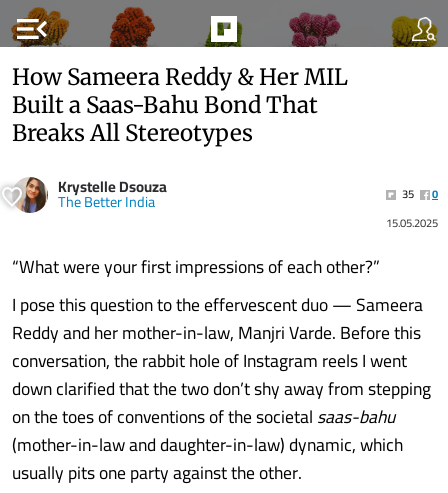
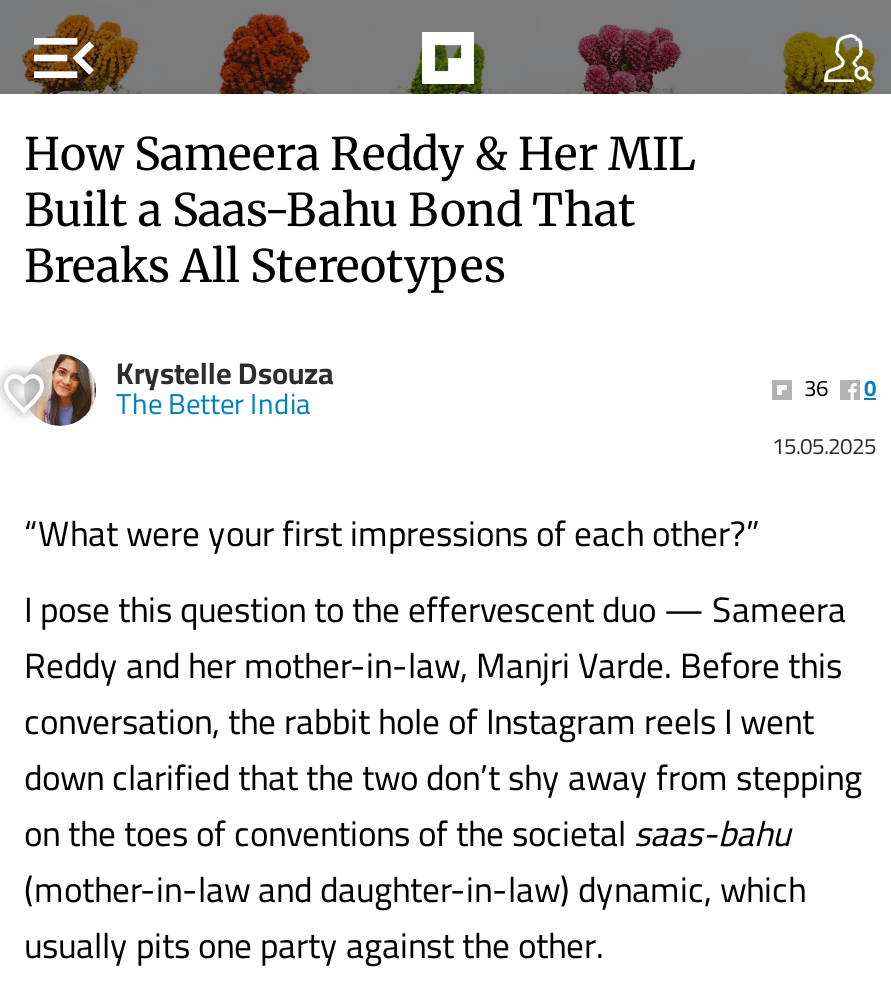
[402,183,438,204] 35 0 -> [804,366,876,408] 36 0

